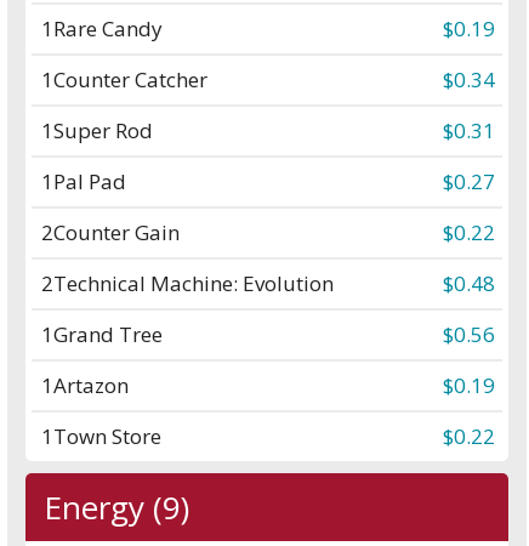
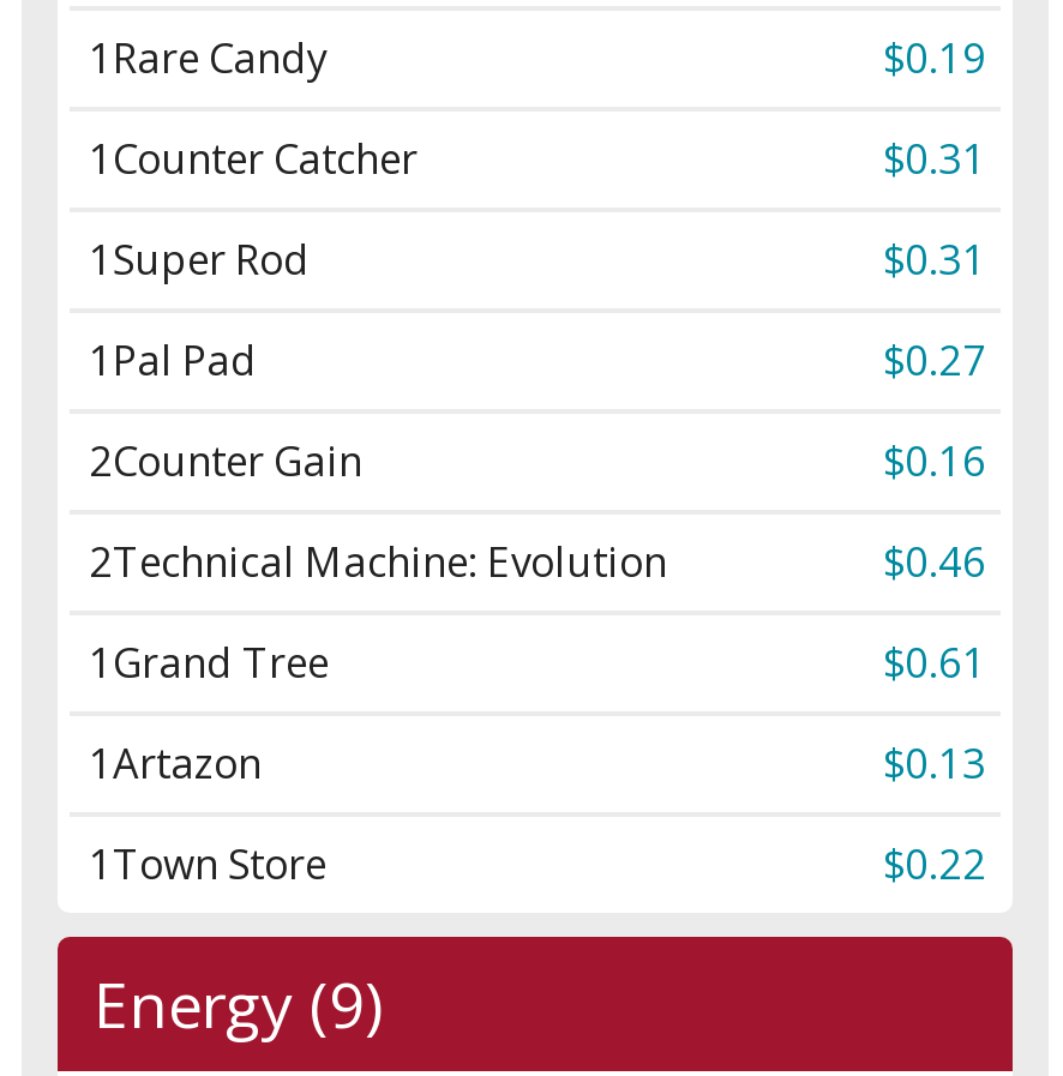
[443,66,495,93] $0.34 -> [883,131,986,186] $0.31
[443,218,495,246] $0.22 -> [883,433,986,488] $0.16
[443,269,495,297] $0.48 -> [883,534,986,589] $0.46
[443,320,495,348] $0.56 -> [883,635,986,690] $0.61
[443,371,495,399] $0.19 -> [883,735,986,791] $0.13

